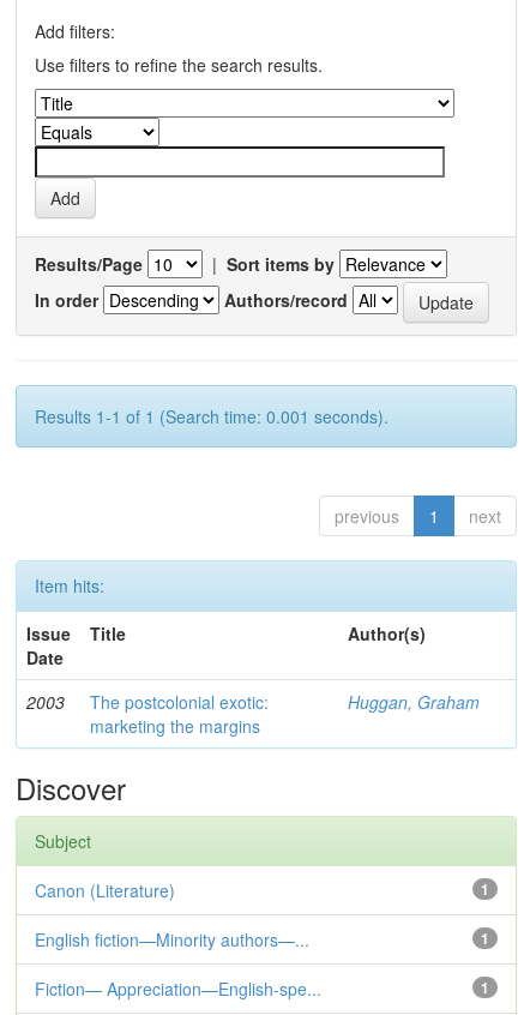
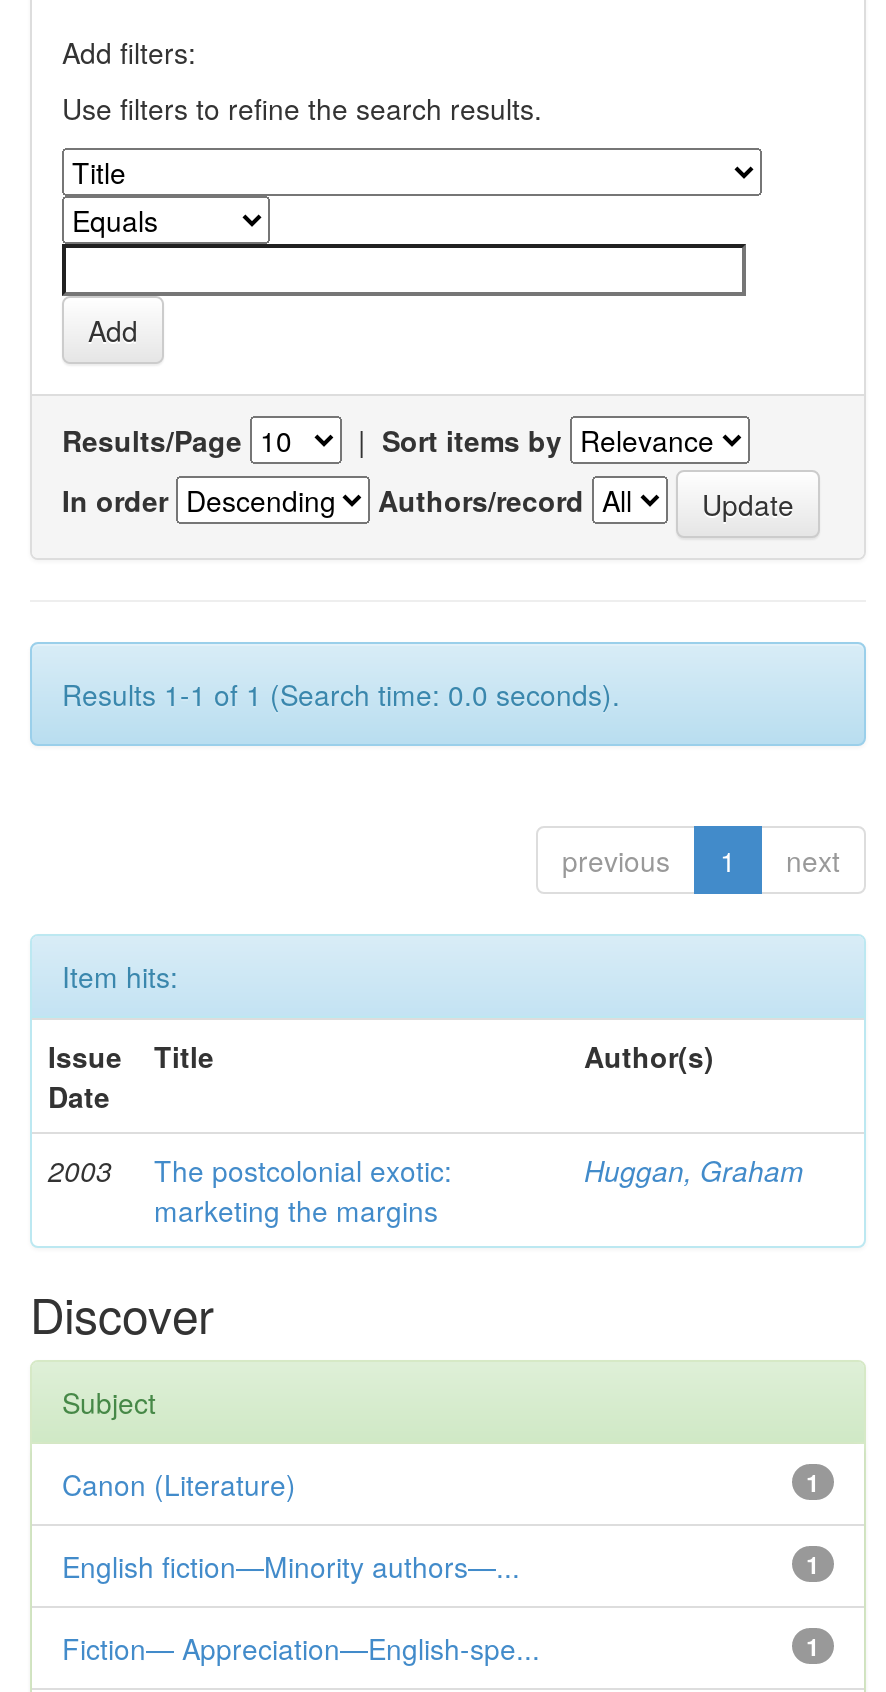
[35,404,389,428] Results 1-1 of 1 (Search time: 0.001 seconds). -> [62,674,620,714] Results 1-1 of 1 (Search time: 0.0 seconds).

